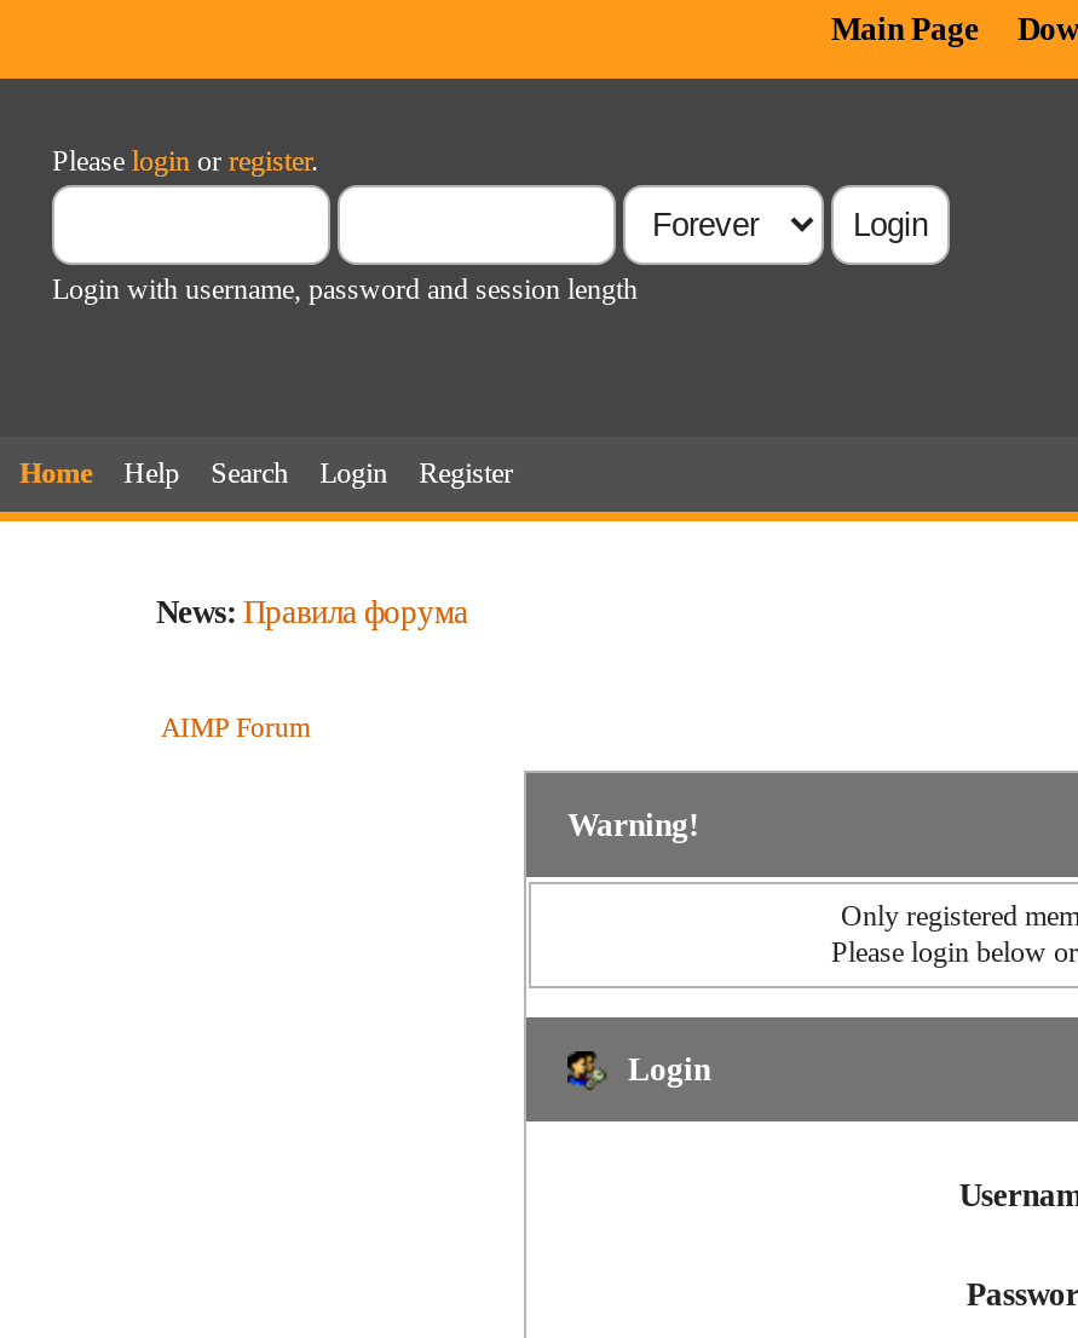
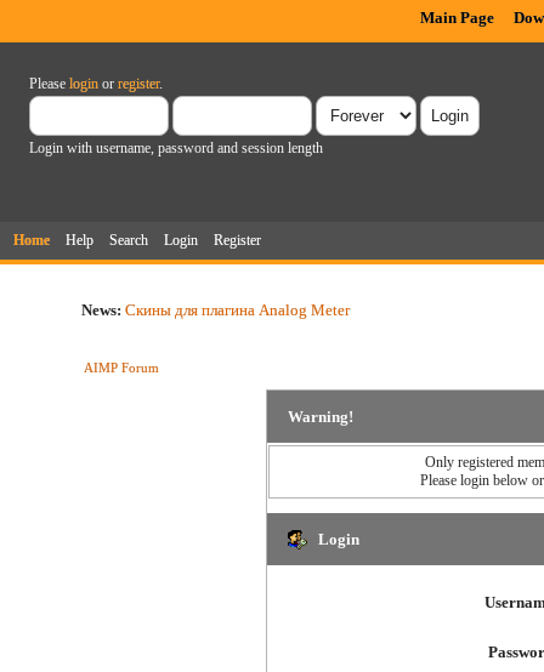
[156,594,468,630] News: Правила форума -> [81,301,350,319] News: Скины для плагина Analog Meter

